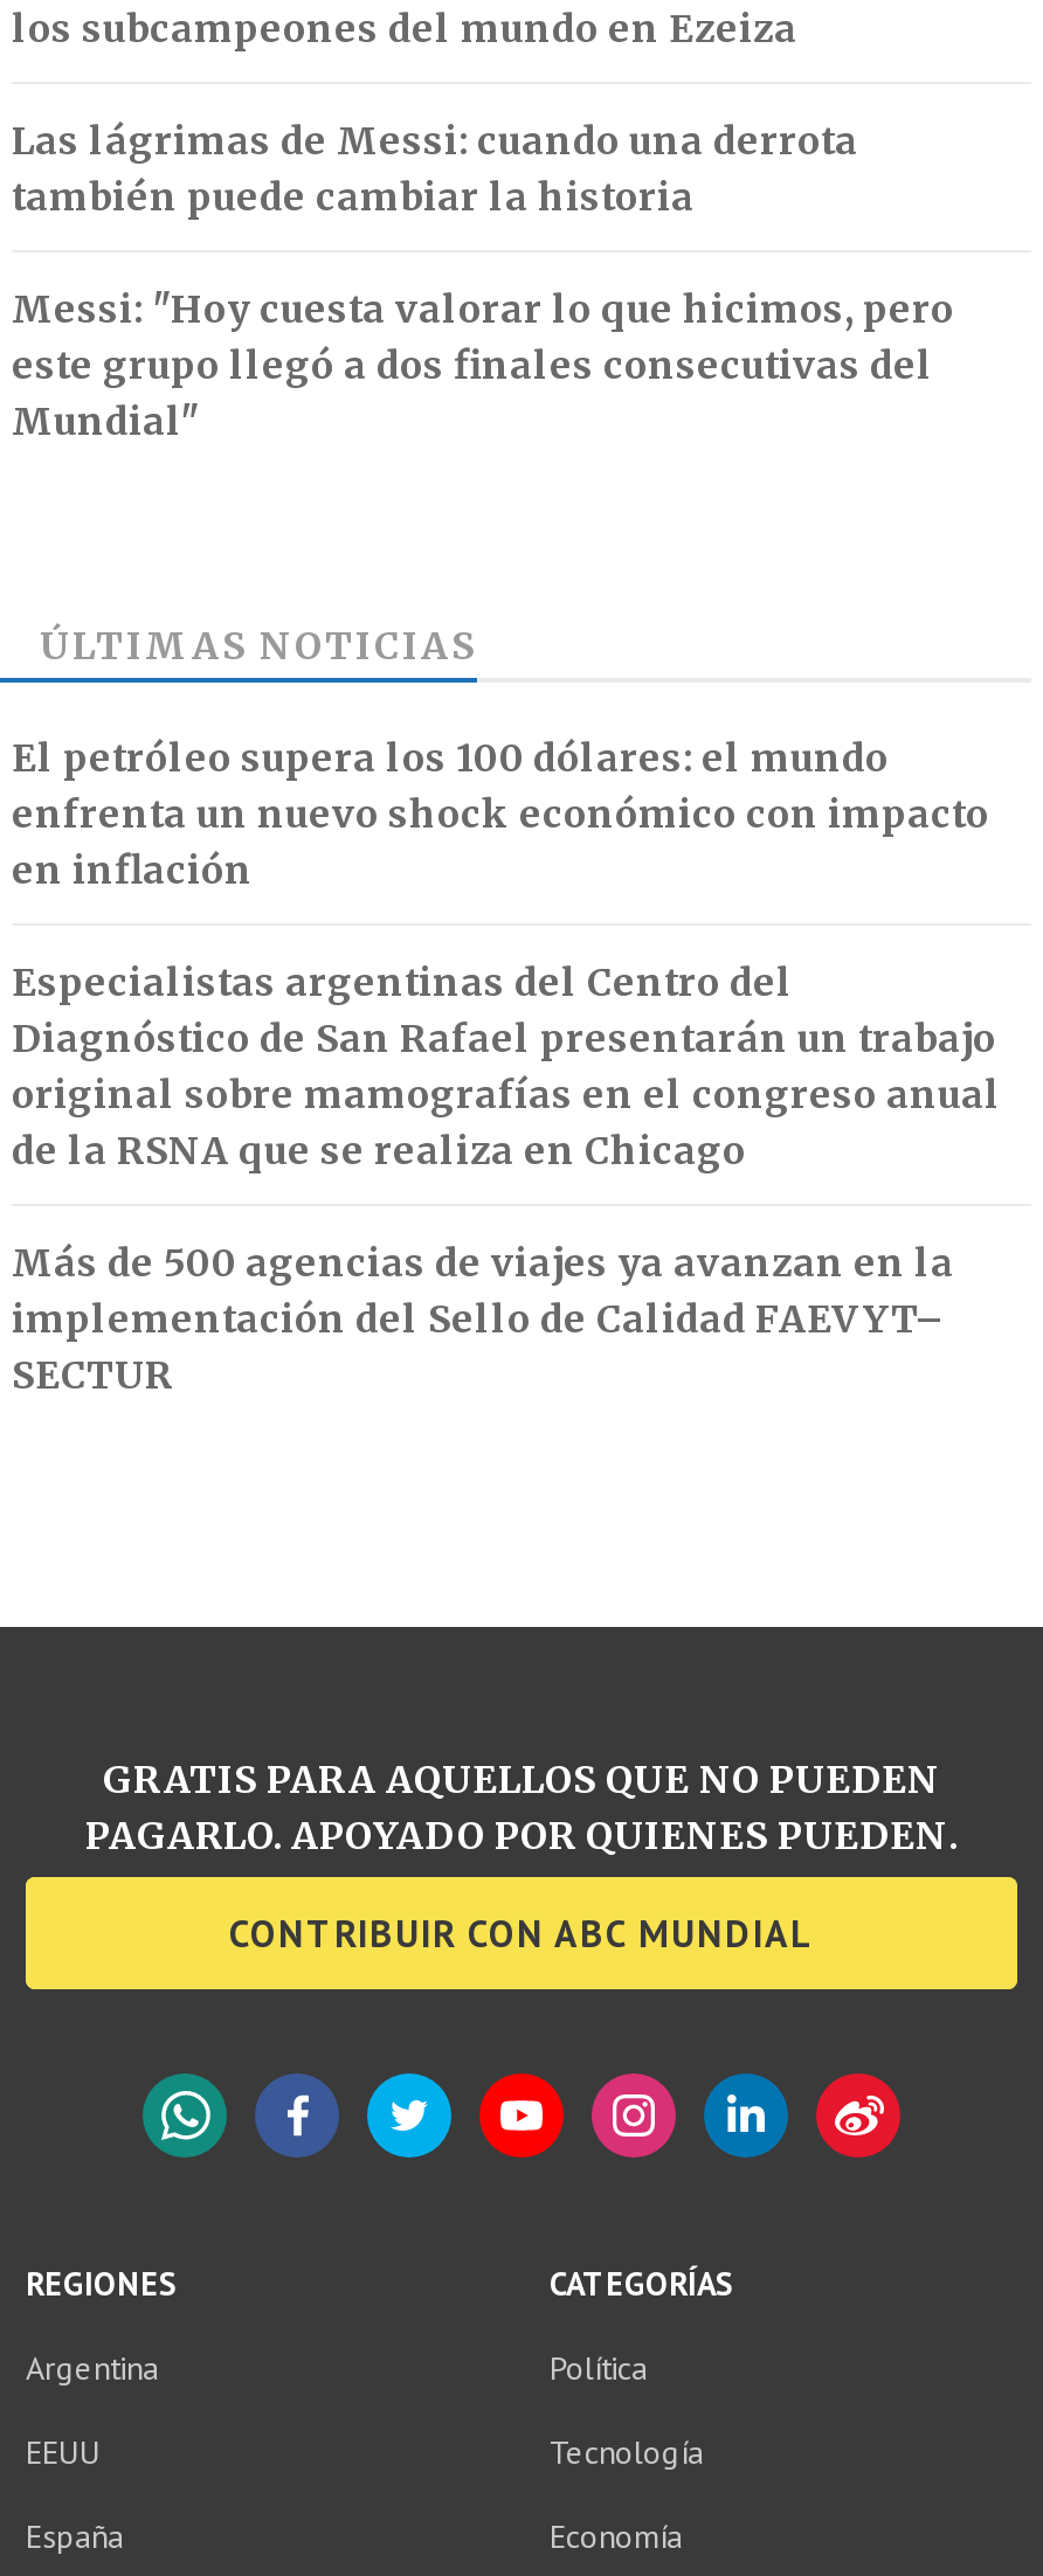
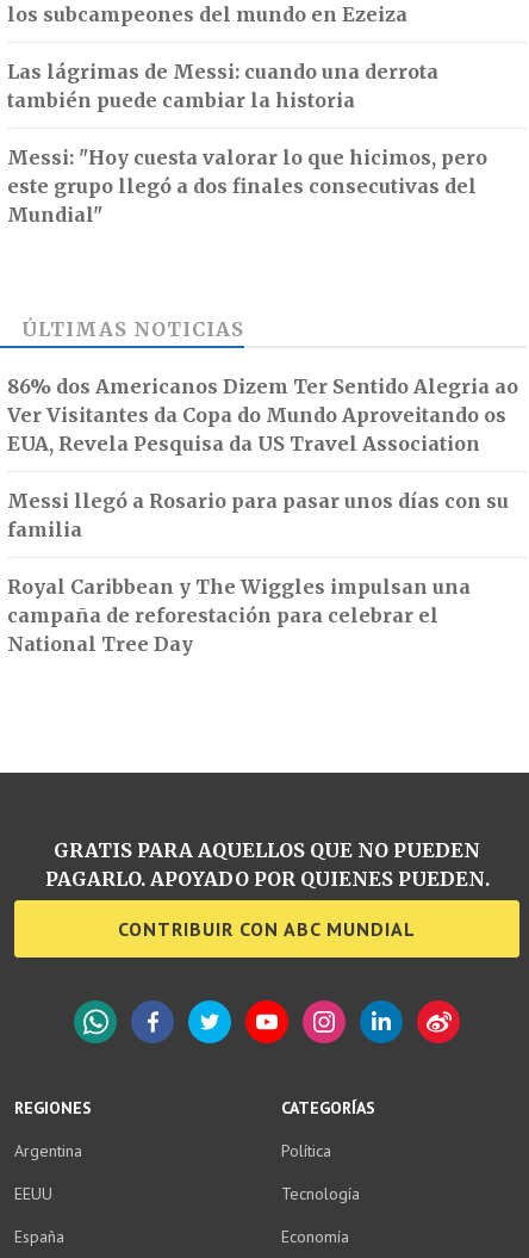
[12,734,989,893] El petróleo supera los 100 dólares: el mundo | enfrenta un nuevo shock económico con impacto | en inflación -> [7,375,518,456] 86% dos Americanos Dizem Ter Sentido Alegria ao | Ver Visitantes da Copa do Mundo Aproveitando os | EUA, Revela Pesquisa da US Travel Association
[12,959,1001,1174] Especialistas argentinas del Centro del | Diagnóstico de San Rafael presentarán un trabajo | original sobre mamografías en el congreso anual | de la RSNA que se realiza en Chicago -> [7,489,509,542] Messi llegó a Rosario para pasar unos días con su | familia
[12,1239,954,1398] Más de 500 agencias de viajes ya avanzan en la | implementación del Sello de Calidad FAEVYT– | SECTUR -> [7,575,471,656] Royal Caribbean y The Wiggles impulsan una | campaña de reforestación para celebrar el | National Tree Day

